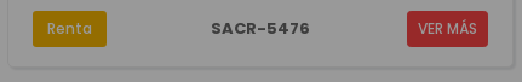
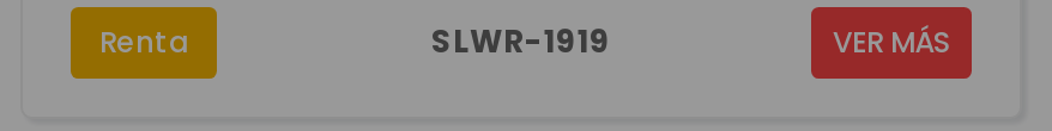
[211,17,310,40] SACR-5476 -> [431,19,611,64] SLWR-1919

